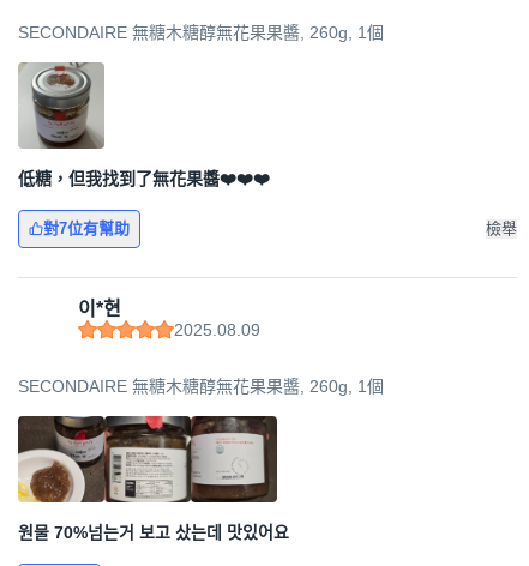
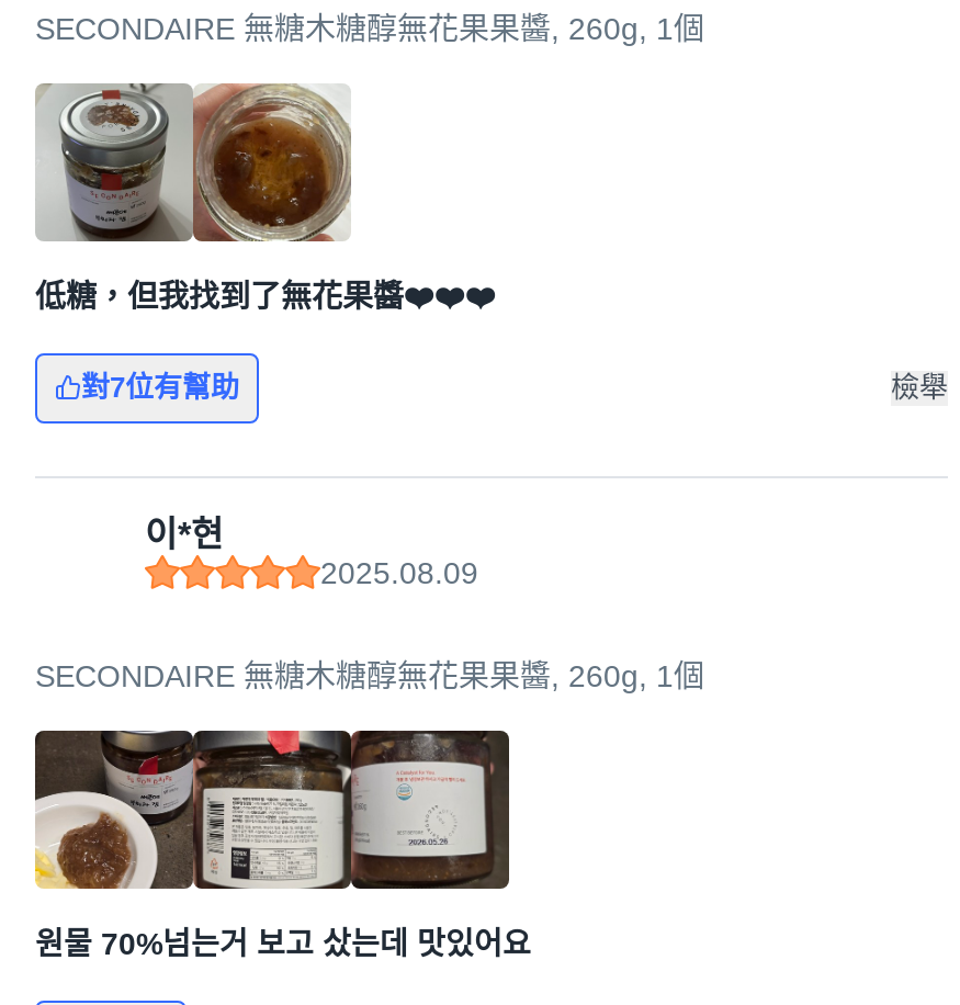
none -> [191,81,353,244] [image]

